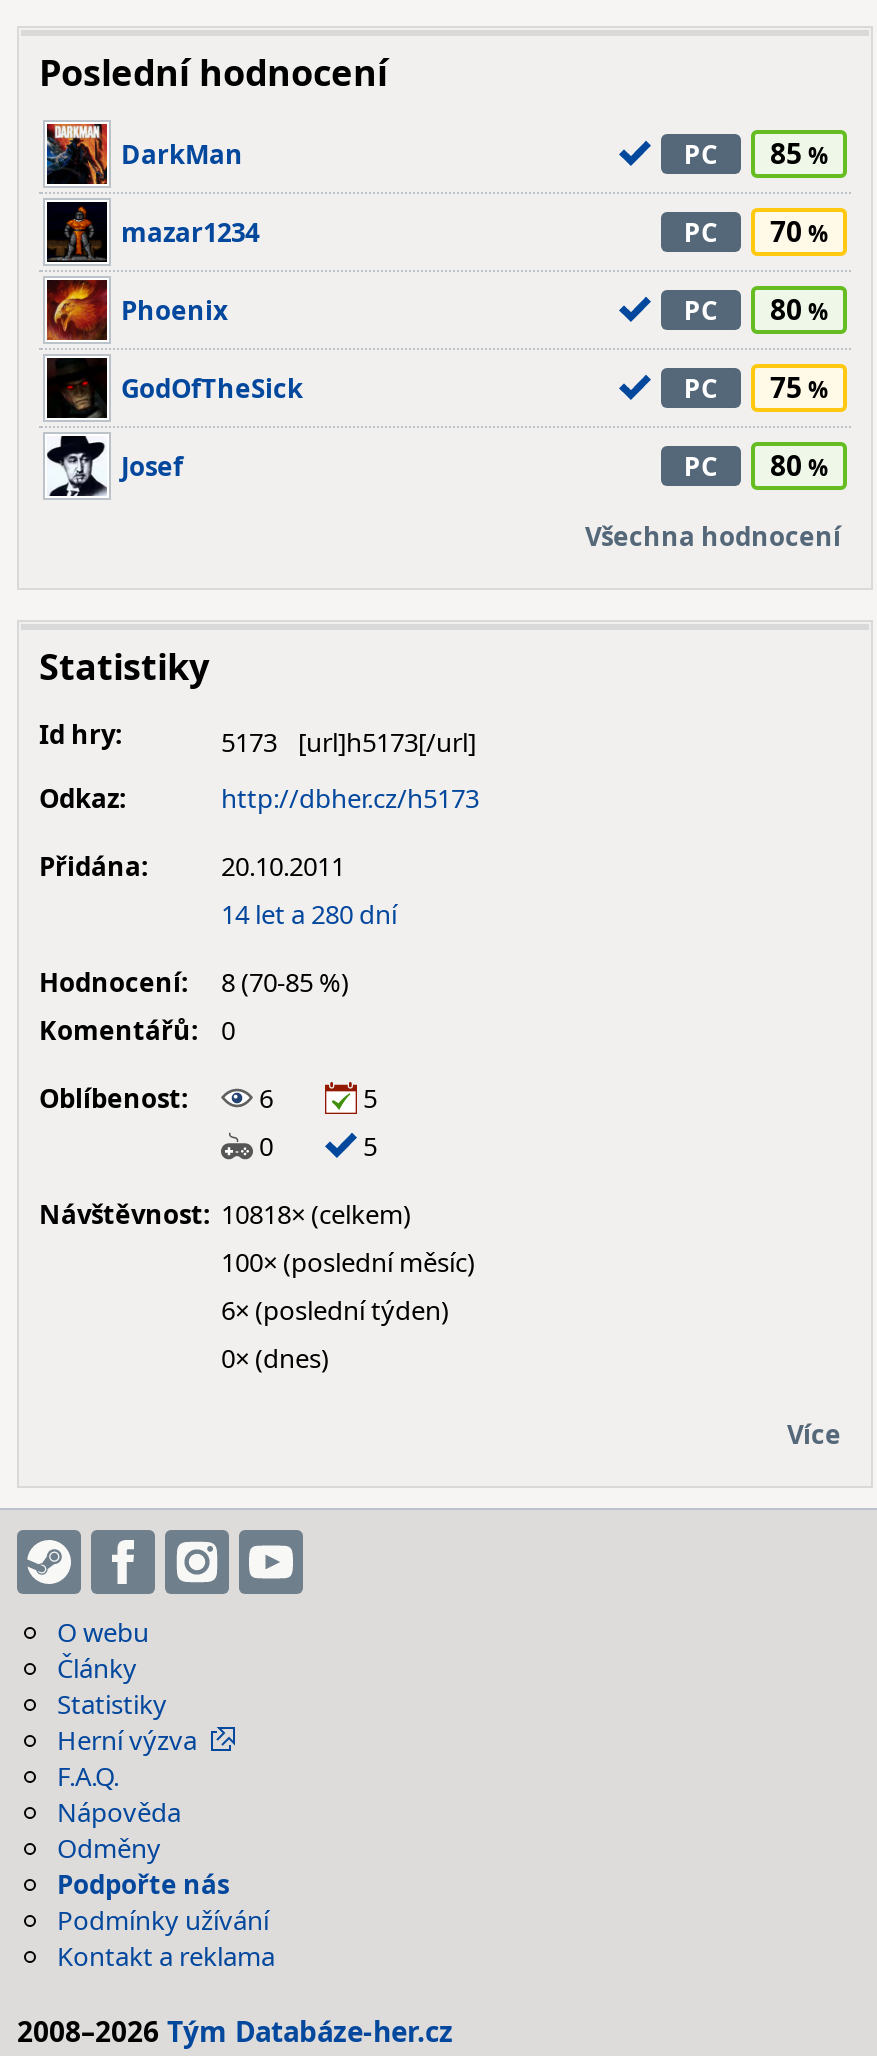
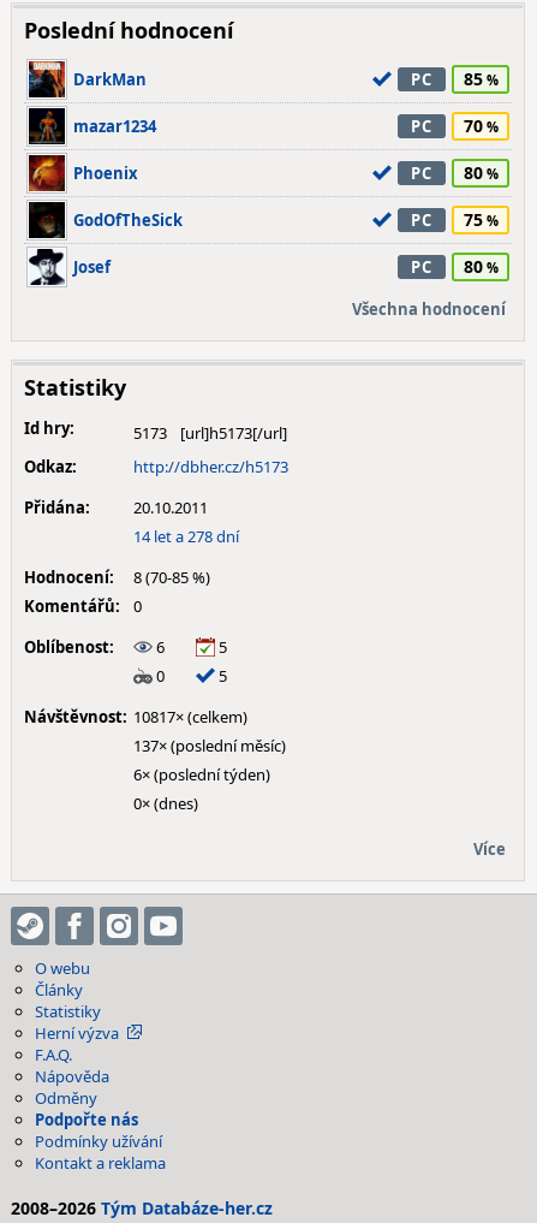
[221,896,397,932] 14 let a 280 dní -> [133,526,239,547] 14 let a 278 dní
[39,1196,411,1232] Návštěvnost: 10818× (celkem) -> [24,706,247,728] Návštěvnost: 10817× (celkem)
[221,1244,475,1280] 100× (poslední měsíc) -> [133,735,286,756] 137× (poslední měsíc)

